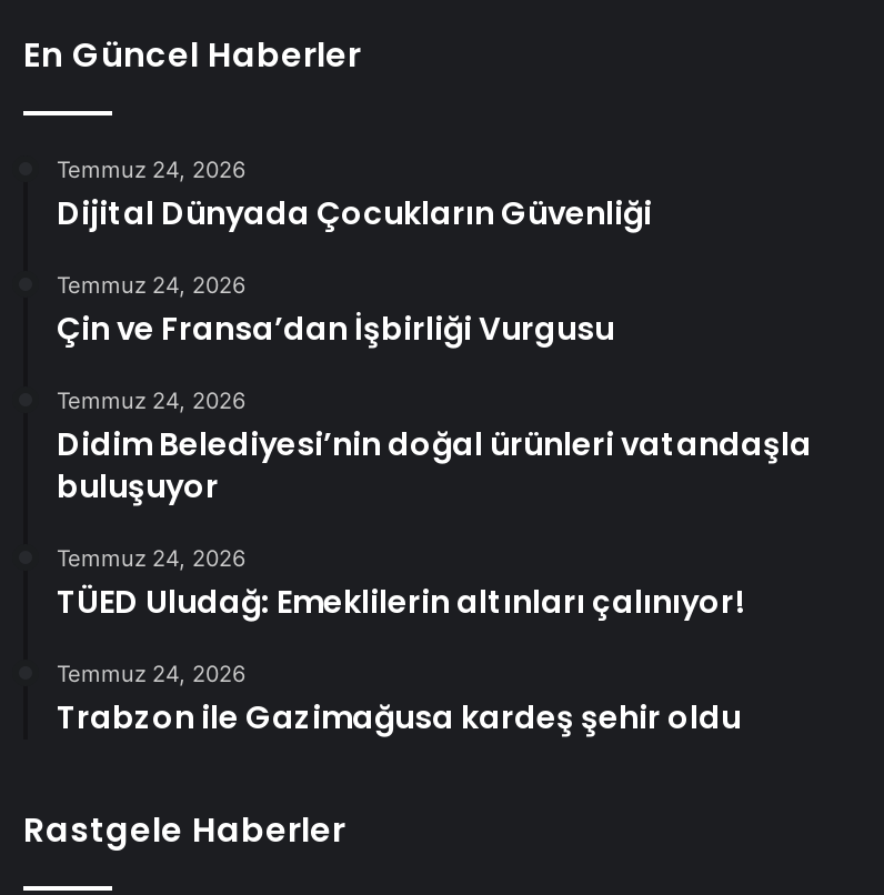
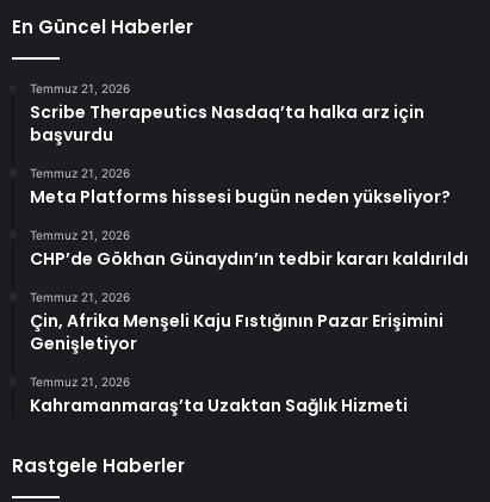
[57,156,652,236] Temmuz 24, 2026 | Dijital Dünyada Çocukların Güvenliği -> [30,81,424,147] Temmuz 21, 2026 | Scribe Therapeutics Nasdaq’ta halka arz için | başvurdu
[57,271,614,351] Temmuz 24, 2026 | Çin ve Fransa’dan İşbirliği Vurgusu -> [30,166,451,209] Temmuz 21, 2026 | Meta Platforms hissesi bugün neden yükseliyor?
[57,387,812,509] Temmuz 24, 2026 | Didim Belediyesi’nin doğal ürünleri vatandaşla | buluşuyor -> [30,228,469,271] Temmuz 21, 2026 | CHP’de Gökhan Günaydın’ın tedbir kararı kaldırıldı
[57,544,743,624] Temmuz 24, 2026 | TÜED Uludağ: Emeklilerin altınları çalınıyor! -> [30,290,444,355] Temmuz 21, 2026 | Çin, Afrika Menşeli Kaju Fıstığının Pazar Erişimini | Genişletiyor
[57,660,741,740] Temmuz 24, 2026 | Trabzon ile Gazimağusa kardeş şehir oldu -> [30,375,408,417] Temmuz 21, 2026 | Kahramanmaraş’ta Uzaktan Sağlık Hizmeti

